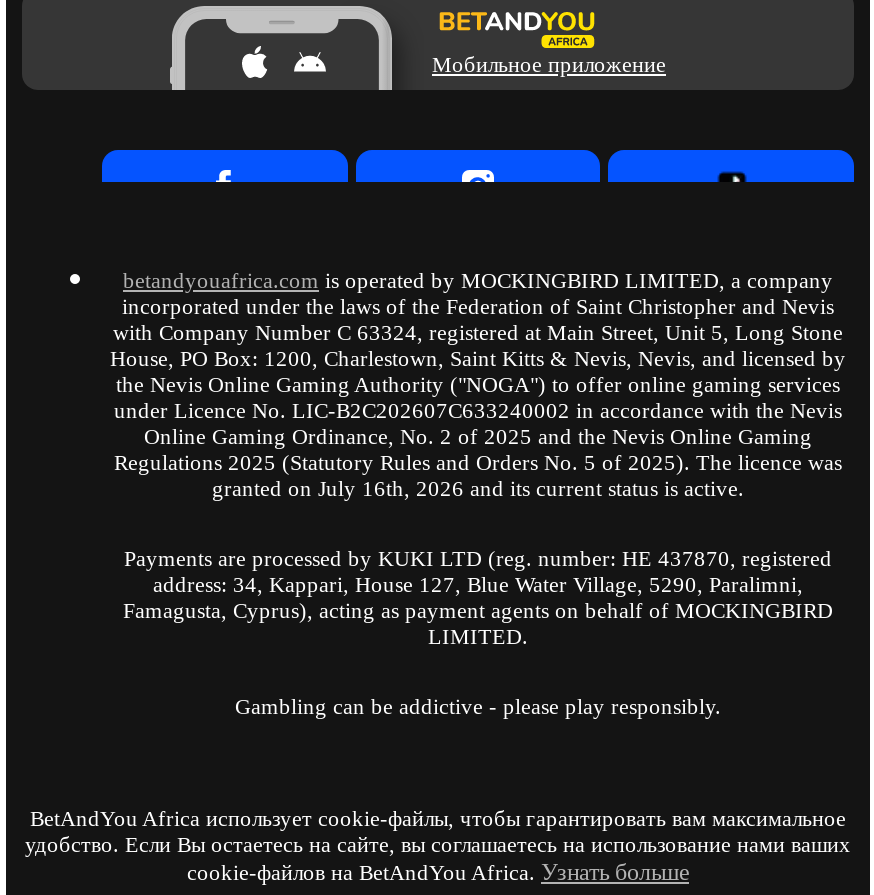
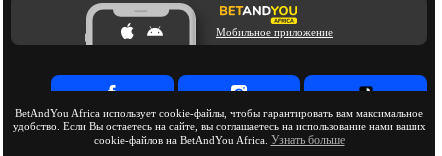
[110,268,846,718] betandyouafrica.com is operated by MOCKINGBIRD LIMITED, a company | incorporated under the laws of the Federation of Saint Christopher and Nevis | with Company Number C 63324, registered at Main Street, Unit 5, Long Stone | House, PO Box: 1200, Charlestown, Saint Kitts & Nevis, Nevis, and licensed by | the Nevis Online Gaming Authority ("NOGA") to offer online gaming services | under Licence No. LIC-B2C202607C633240002 in accordance with the Nevis | Online Gaming Ordinance, No. 2 of 2025 and the Nevis Online Gaming | Regulations 2025 (Statutory Rules and Orders No. 5 of 2025). The licence was | granted on July 16th, 2026 and its current status is active. | Payments are processed by KUKI LTD (reg. number: HE 437870, registered | address: 34, Kappari, House 127, Blue Water Village, 5290, Paralimni, | Famagusta, Cyprus), acting as payment agents on behalf of MOCKINGBIRD | LIMITED. | Gambling can be addictive - please play responsibly. -> none

